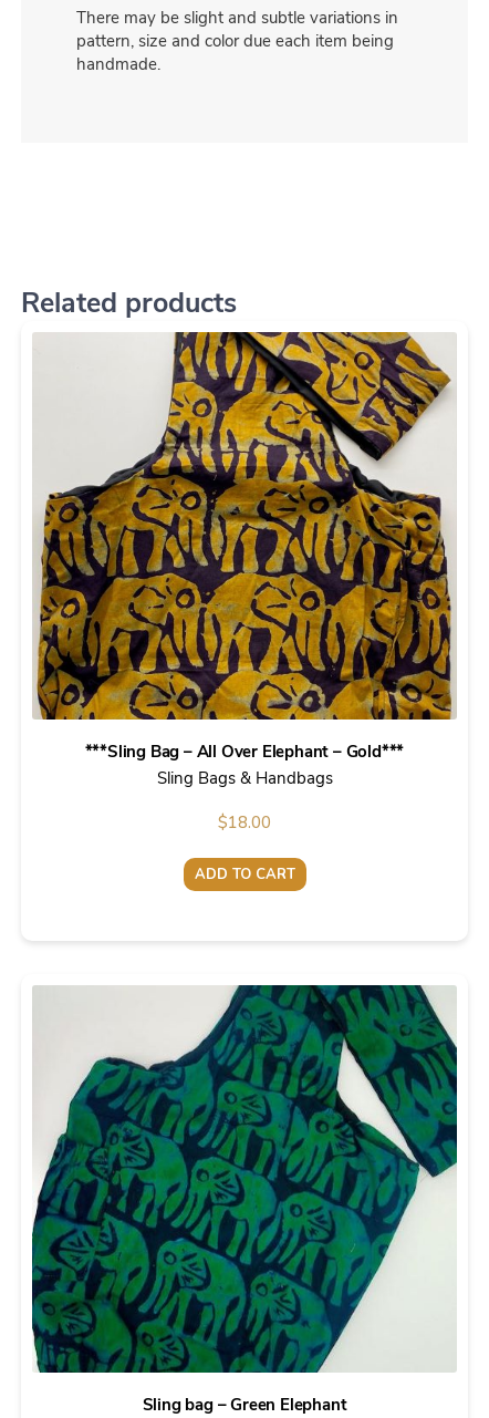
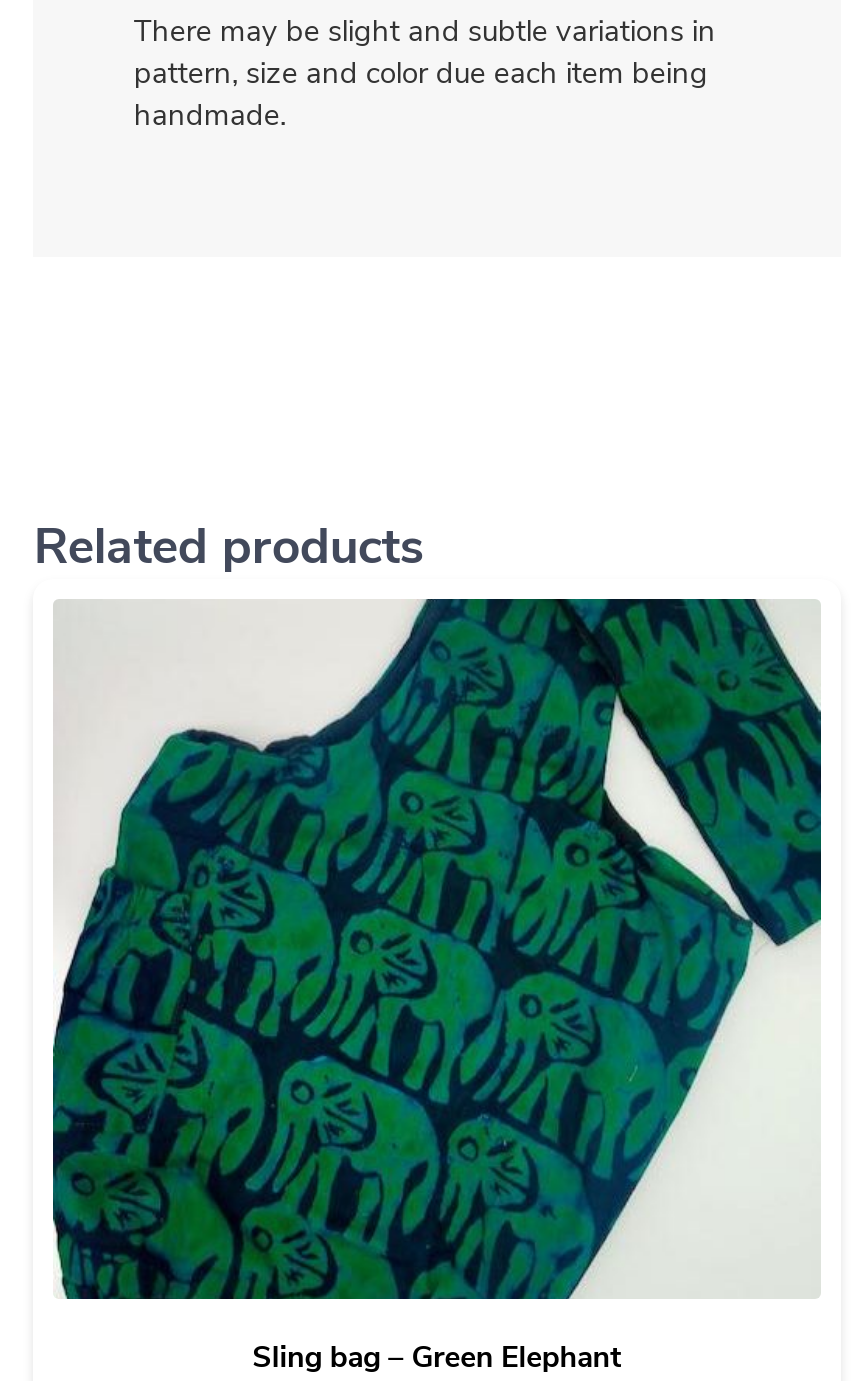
[32,331,456,885] [image] | ***Sling Bag – All Over Elephant – Gold*** | Sling Bags & Handbags | $18.00 | ADD TO CART -> none

